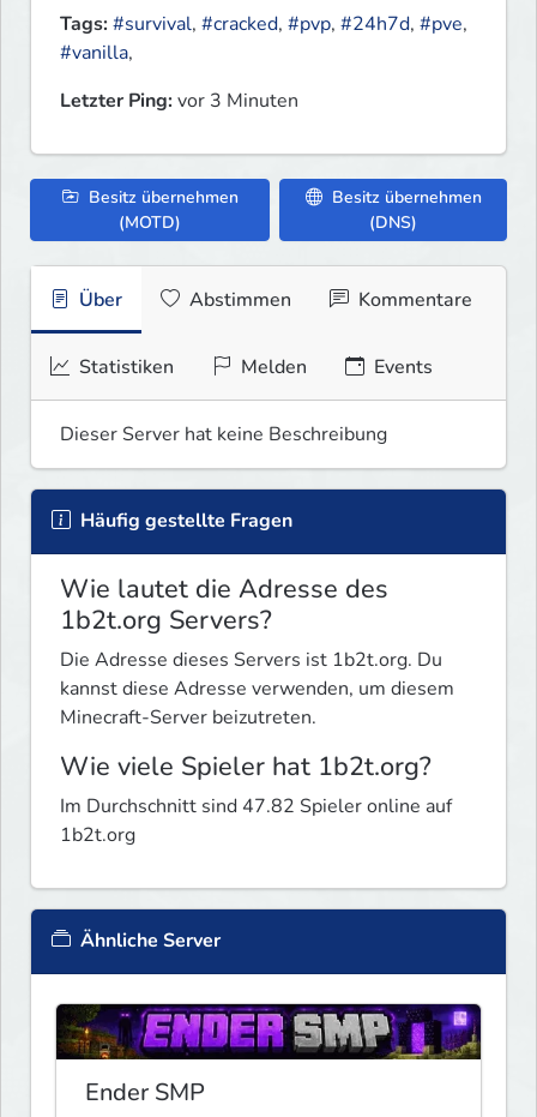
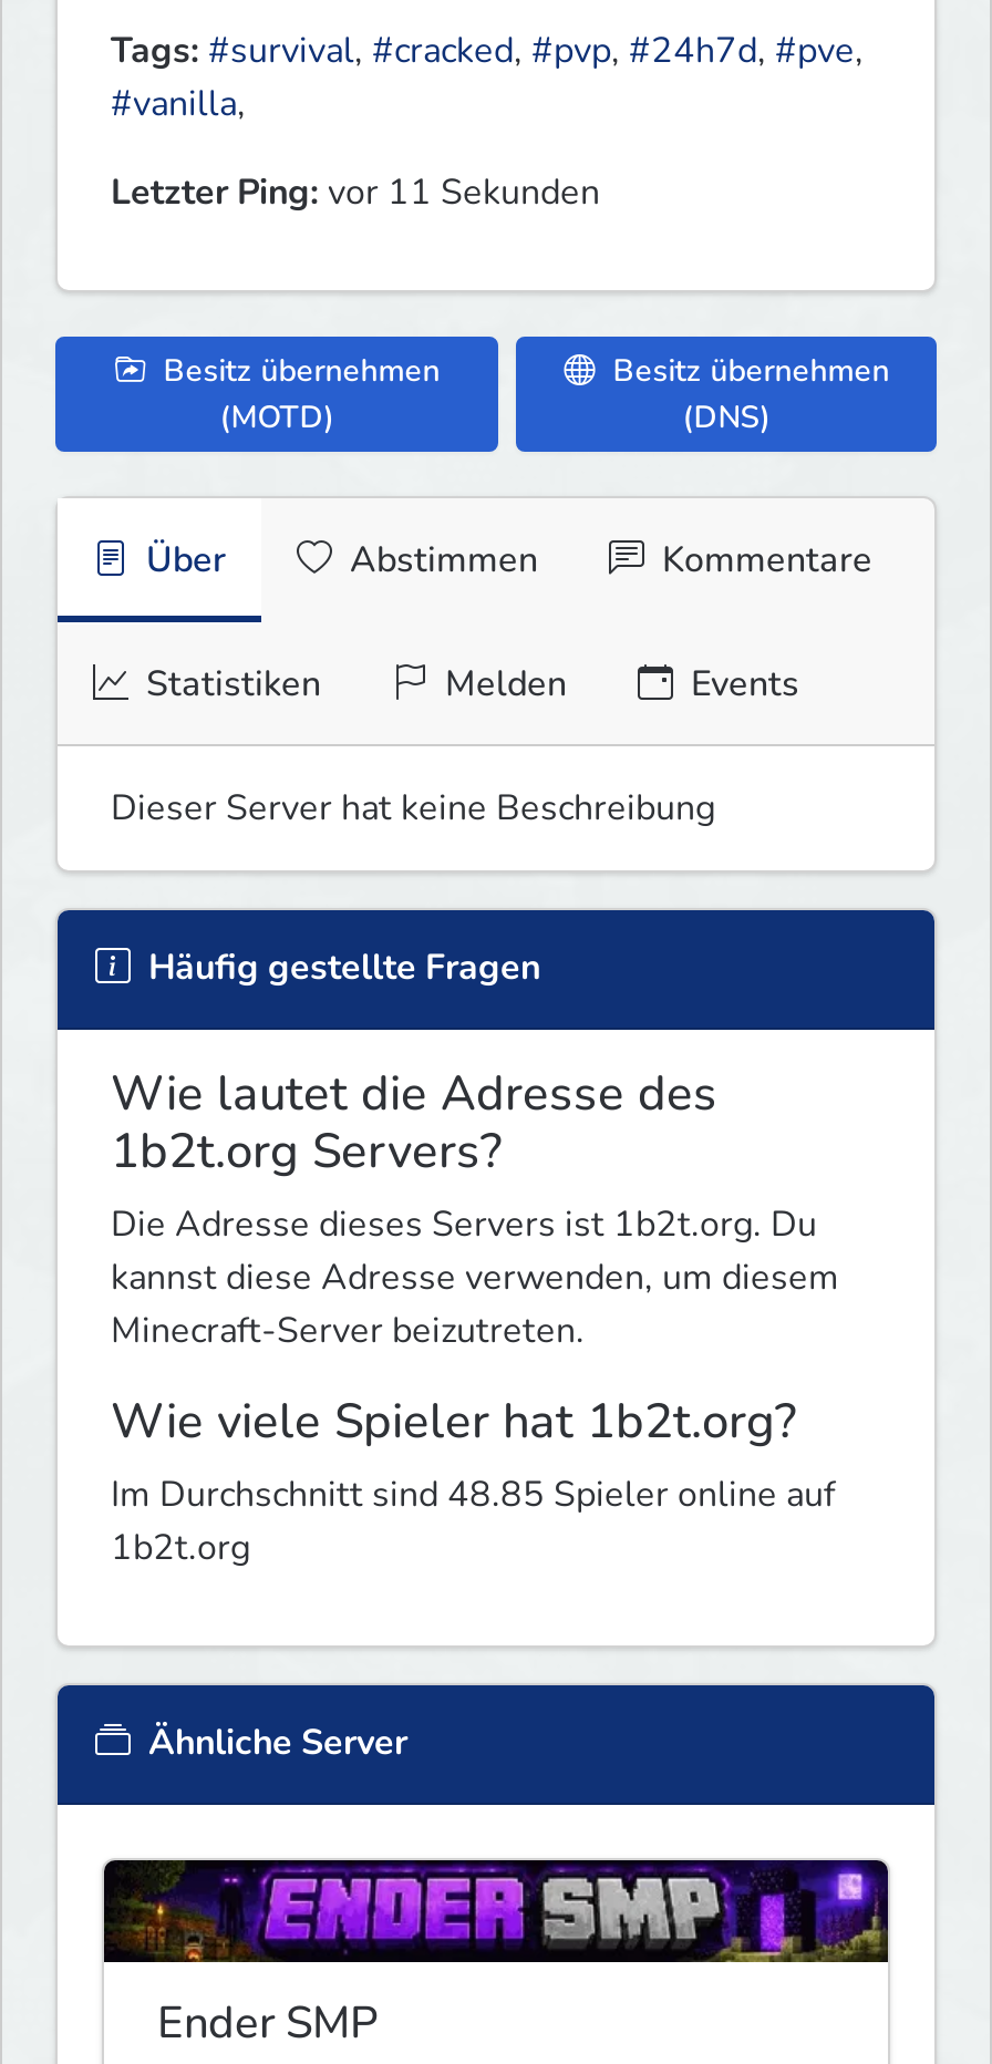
[60,88,298,114] Letzter Ping: vor 3 Minuten -> [111,169,600,217] Letzter Ping: vor 11 Sekunden
[60,793,452,820] Im Durchschnitt sind 47.82 Spieler online auf -> [111,1471,835,1520] Im Durchschnitt sind 48.85 Spieler online auf

